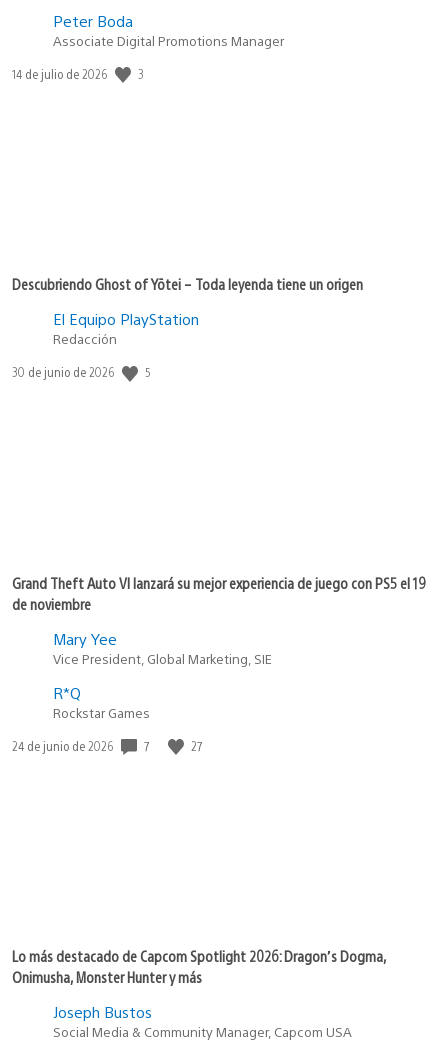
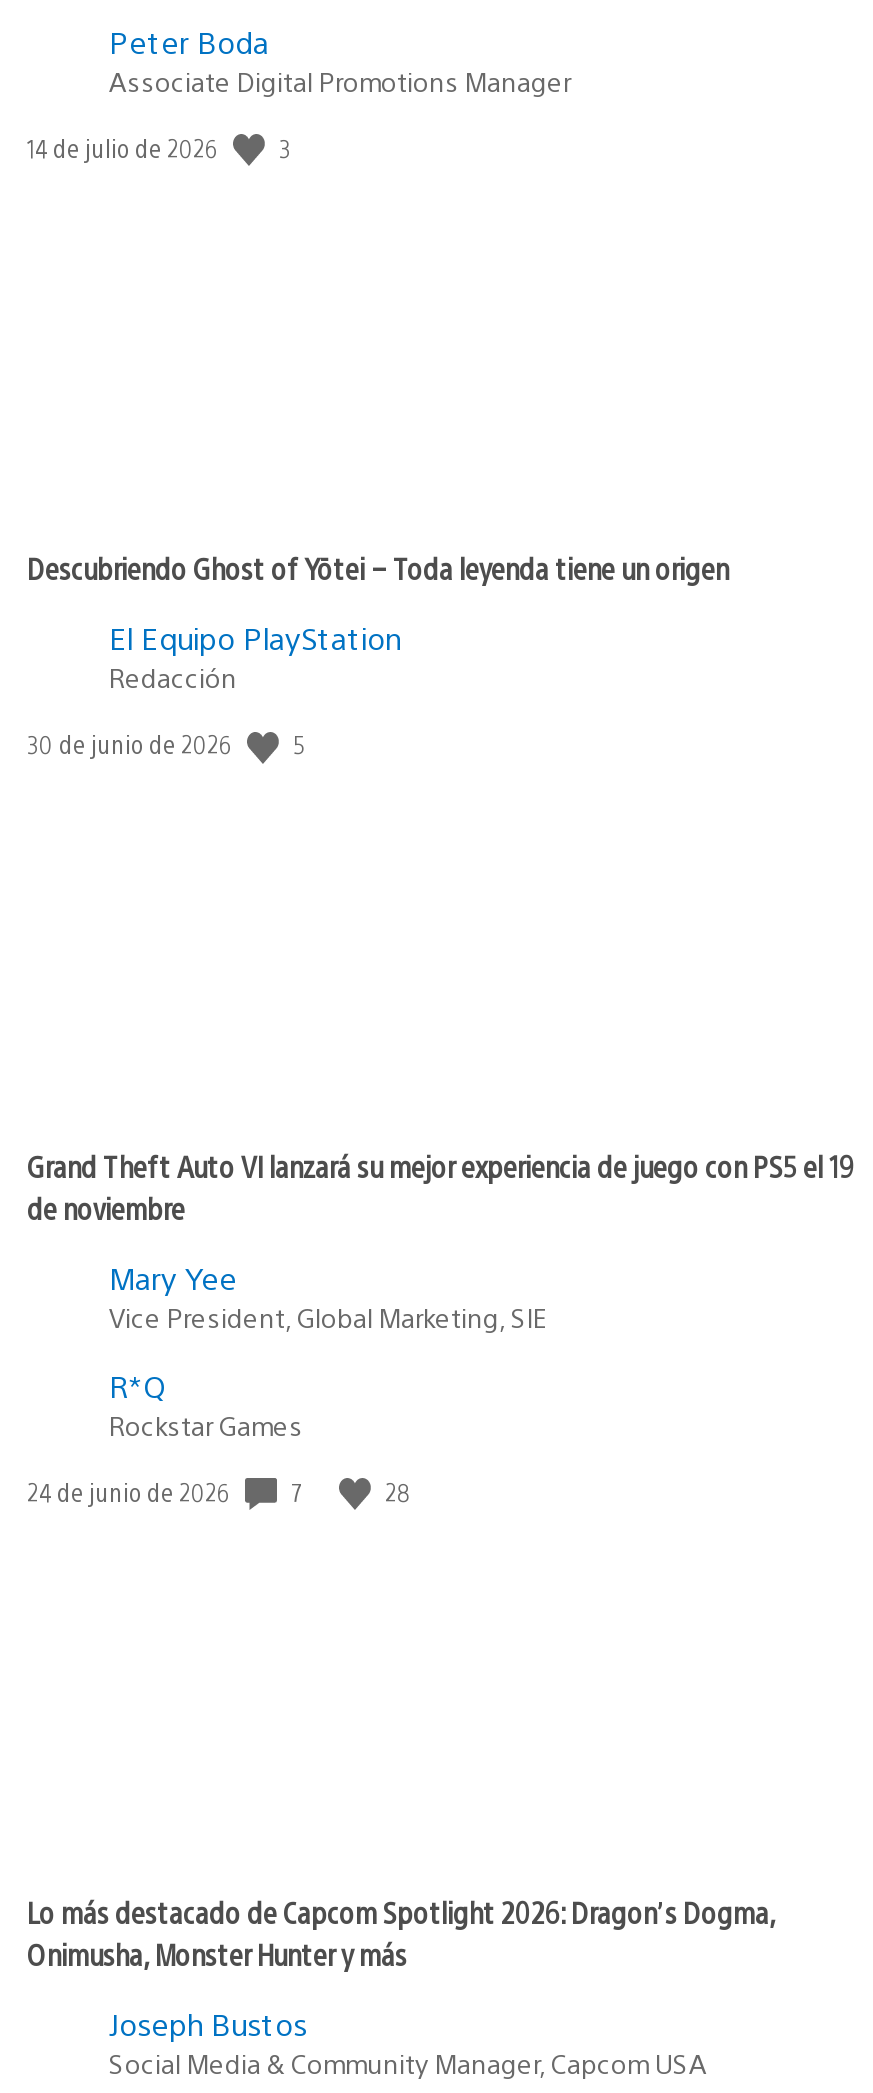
[191,737,202,754] 27 -> [385,1473,409,1507] 28

